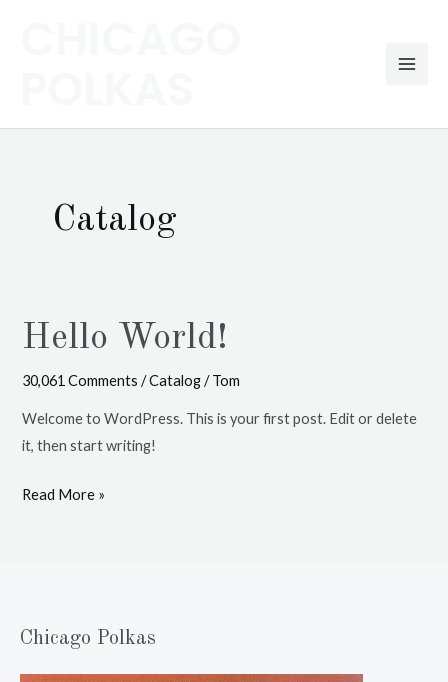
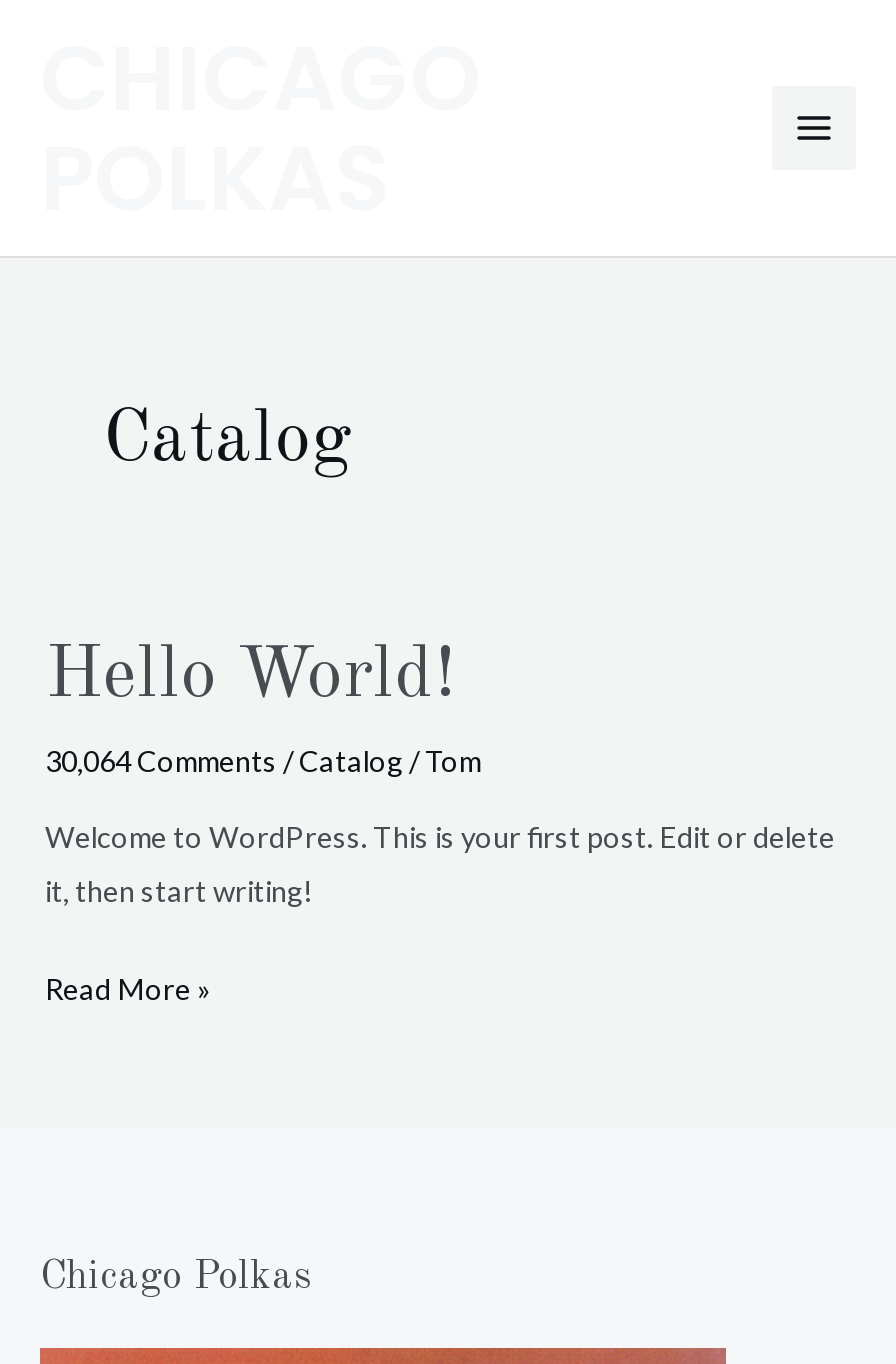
[22,372,240,389] 30,061 Comments / Catalog / Tom -> [45,743,481,777] 30,064 Comments / Catalog / Tom

